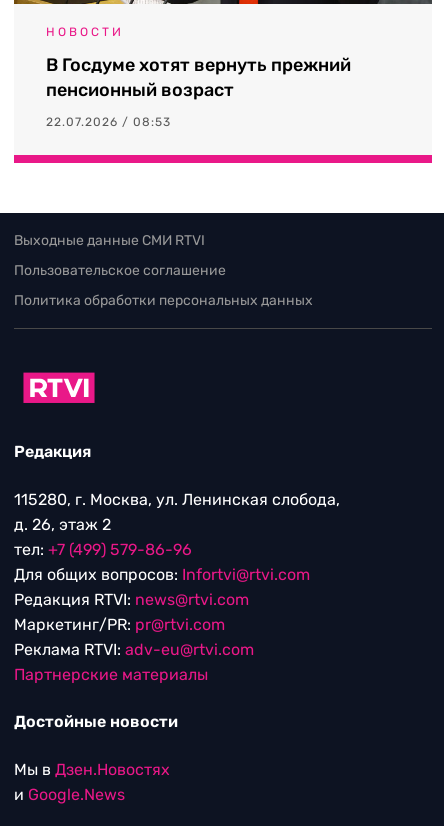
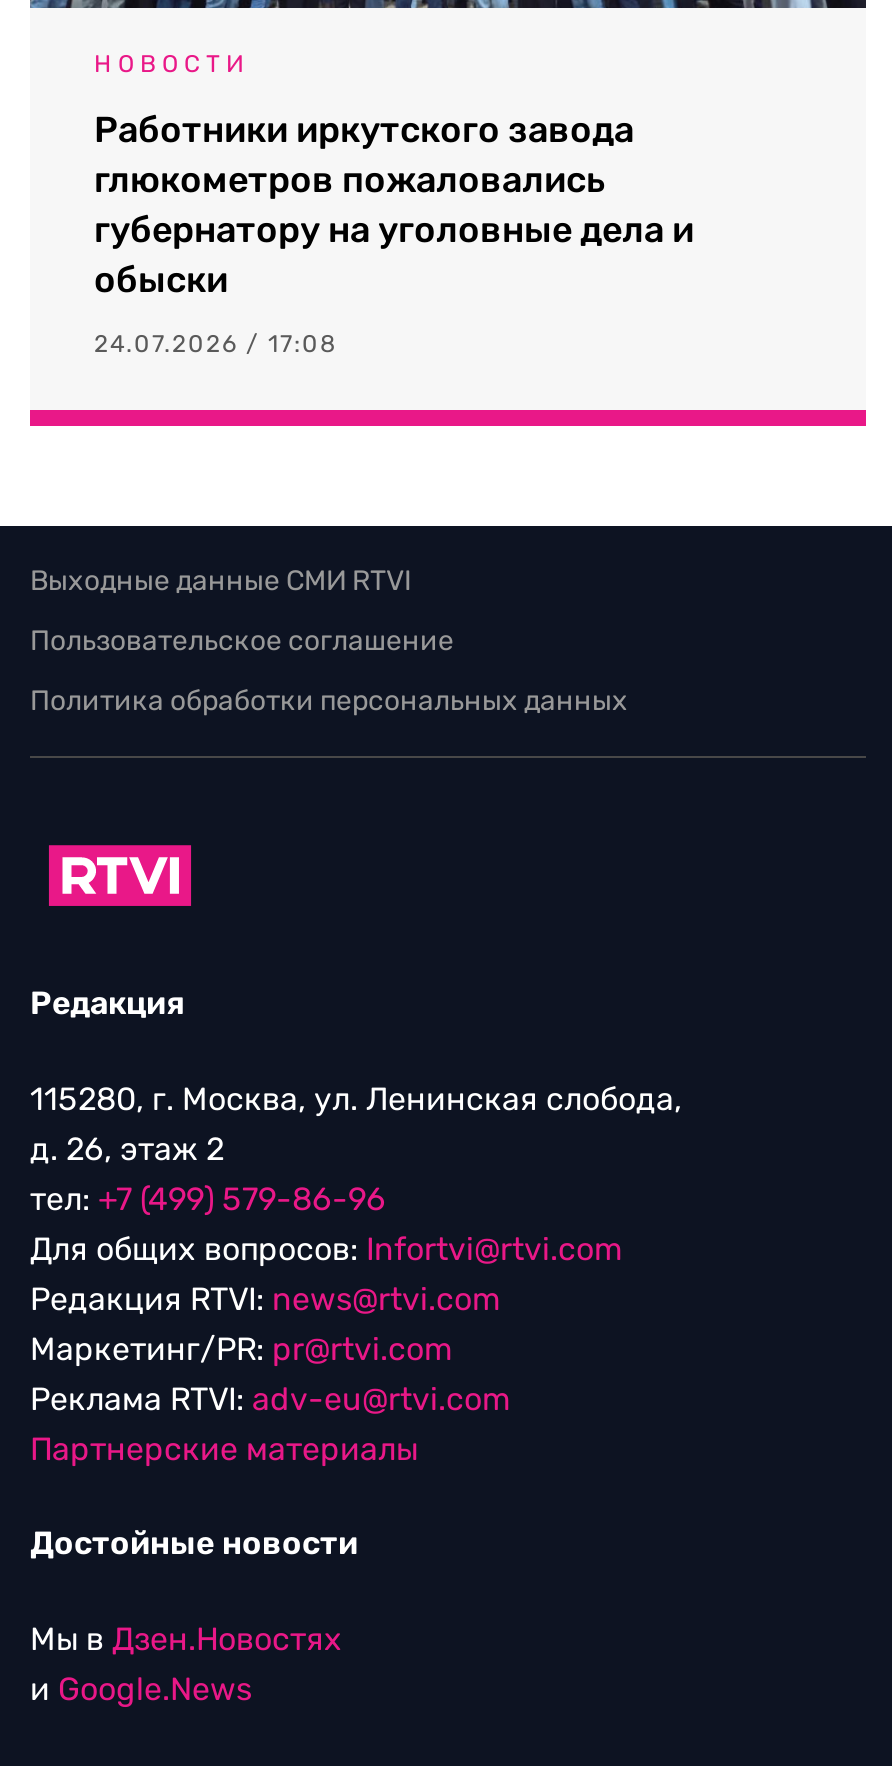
[46,54,351,101] В Госдуме хотят вернуть прежний | пенсионный возраст -> [94,108,694,302] Работники иркутского завода | глюкометров пожаловались | губернатору на уголовные дела и | обыски
[46,115,171,129] 22.07.2026 / 08:53 -> [94,330,338,358] 24.07.2026 / 17:08

